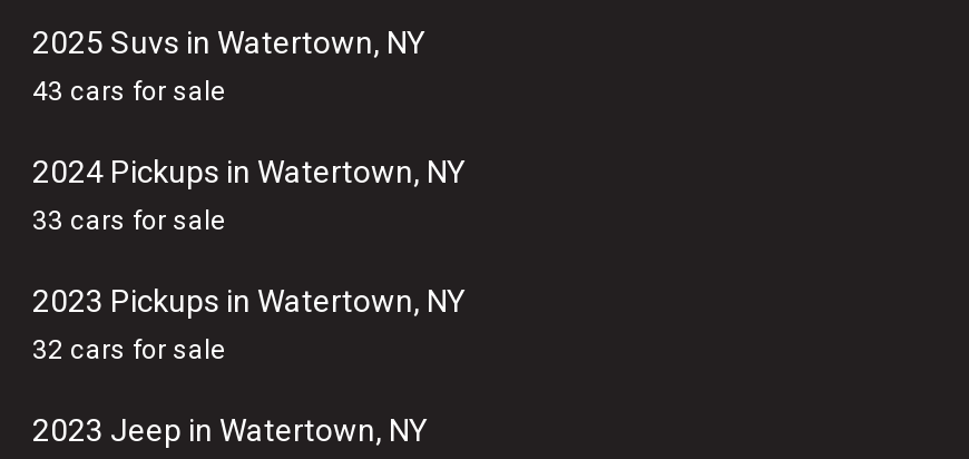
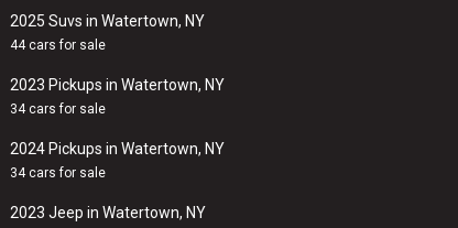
[32,76,226,236] 43 cars for sale | 33 cars for sale -> [10,37,106,53] 44 cars for sale
moved [32,154,467,189] -> [10,140,225,158]: 2024 Pickups in Watertown, NY
moved [32,283,467,319] -> [10,76,225,94]: 2023 Pickups in Watertown, NY
[32,334,226,365] 32 cars for sale -> [10,101,106,181] 34 cars for sale | 34 cars for sale

